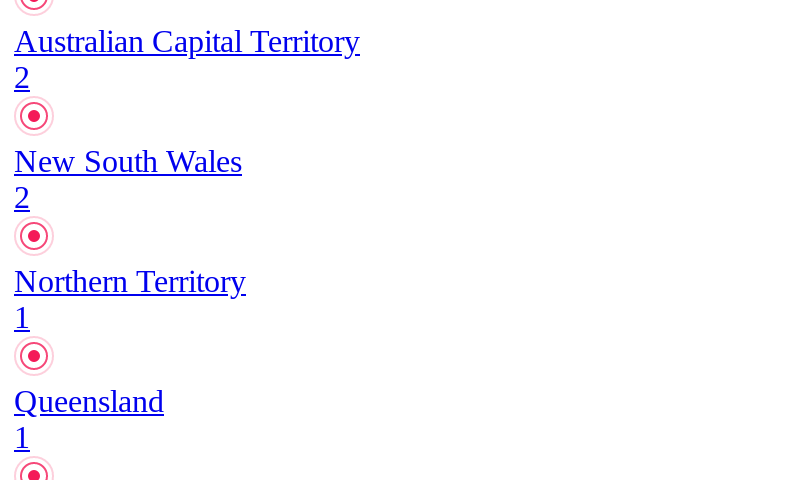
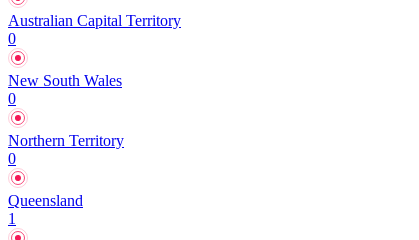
[14,60,30,94] 2 -> [8,30,16,47] 0
[14,180,30,214] 2 -> [8,90,16,107] 0
[14,300,30,334] 1 -> [8,150,16,167] 0

